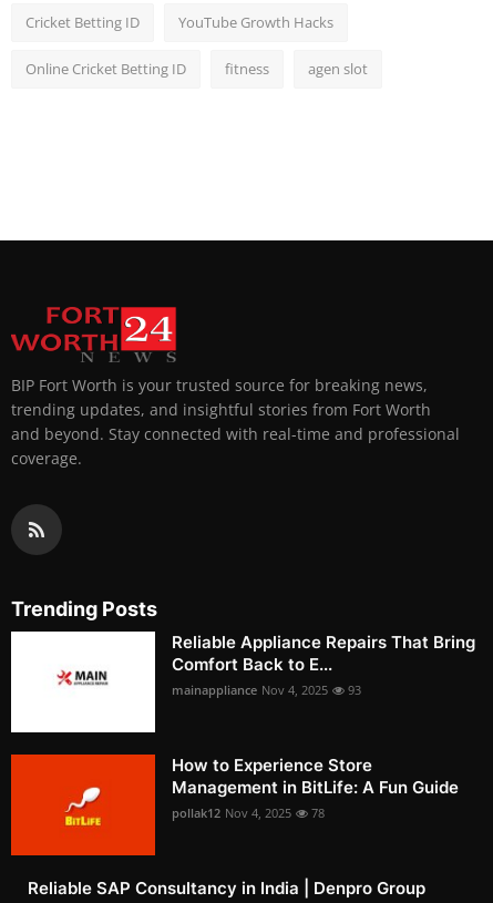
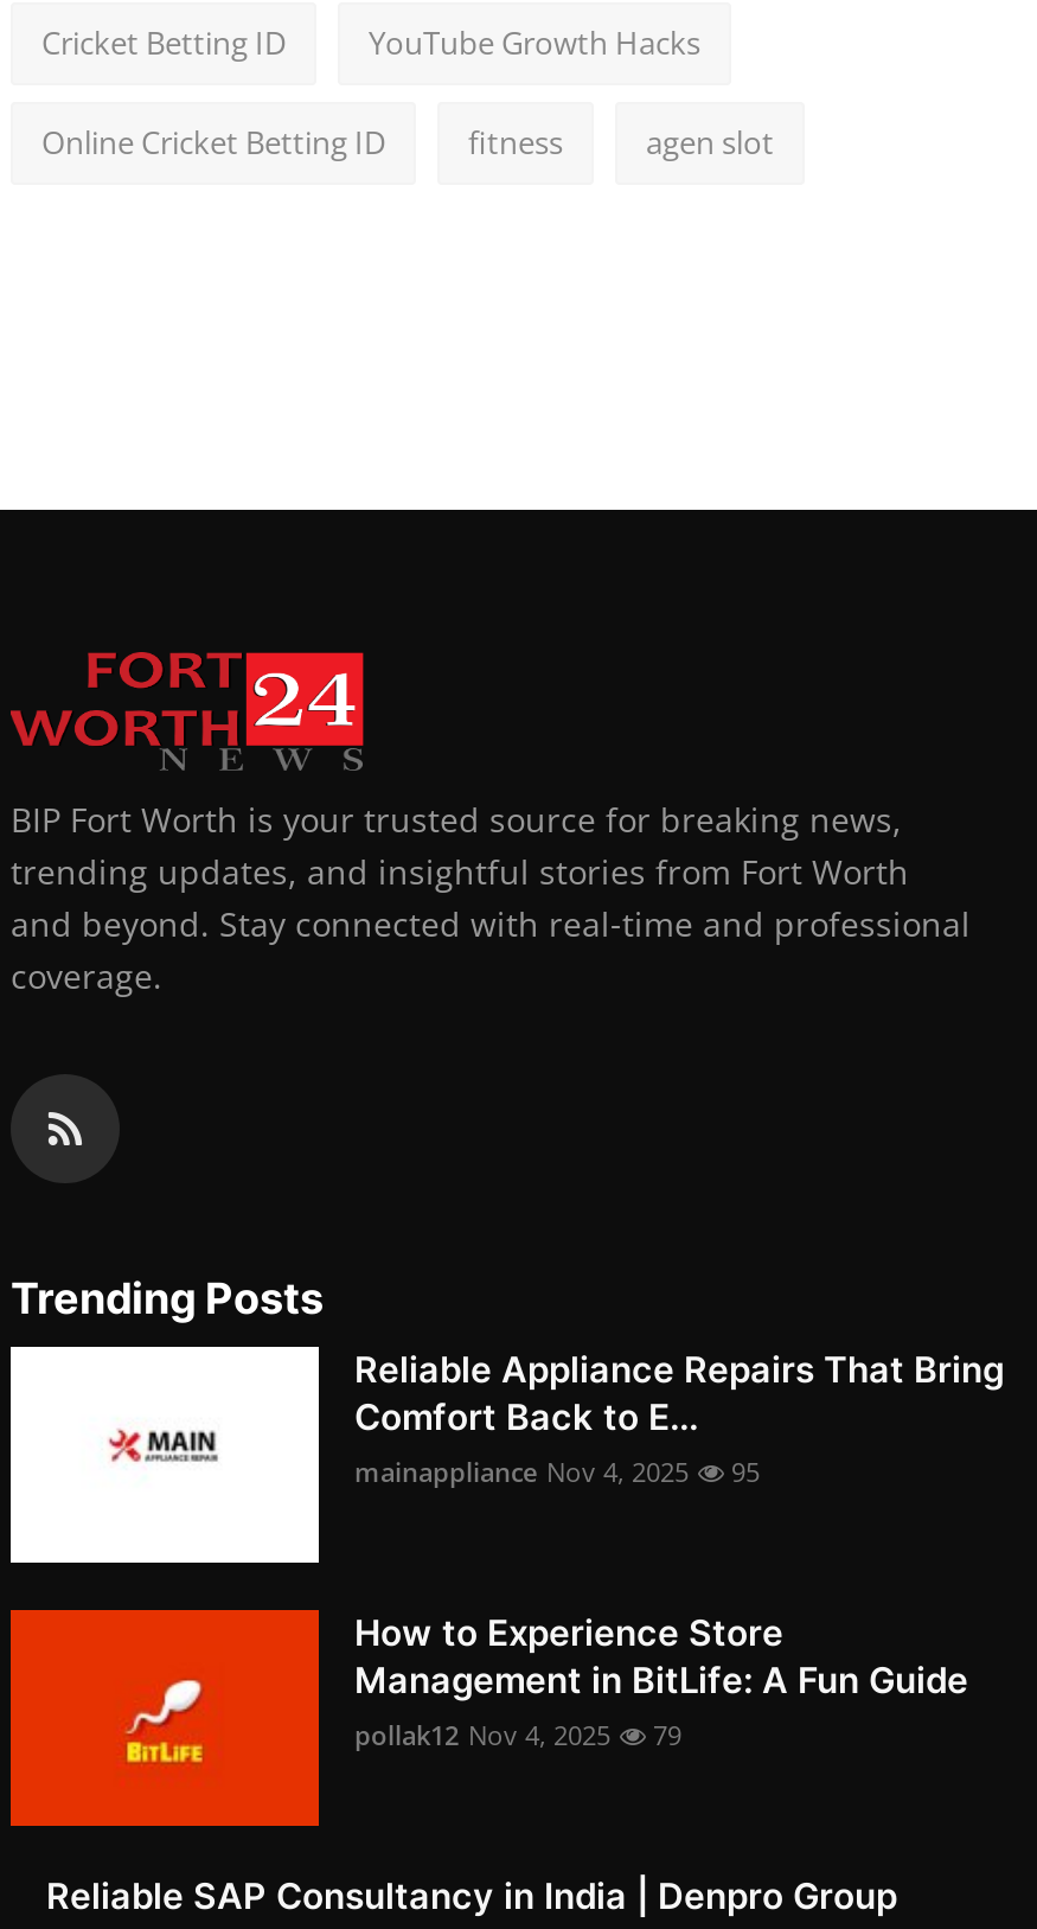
[172,681,361,698] mainappliance Nov 4, 2025 93 -> [354,1455,760,1490] mainappliance Nov 4, 2025 95
[172,804,325,821] pollak12 Nov 4, 2025 78 -> [354,1718,681,1754] pollak12 Nov 4, 2025 79

